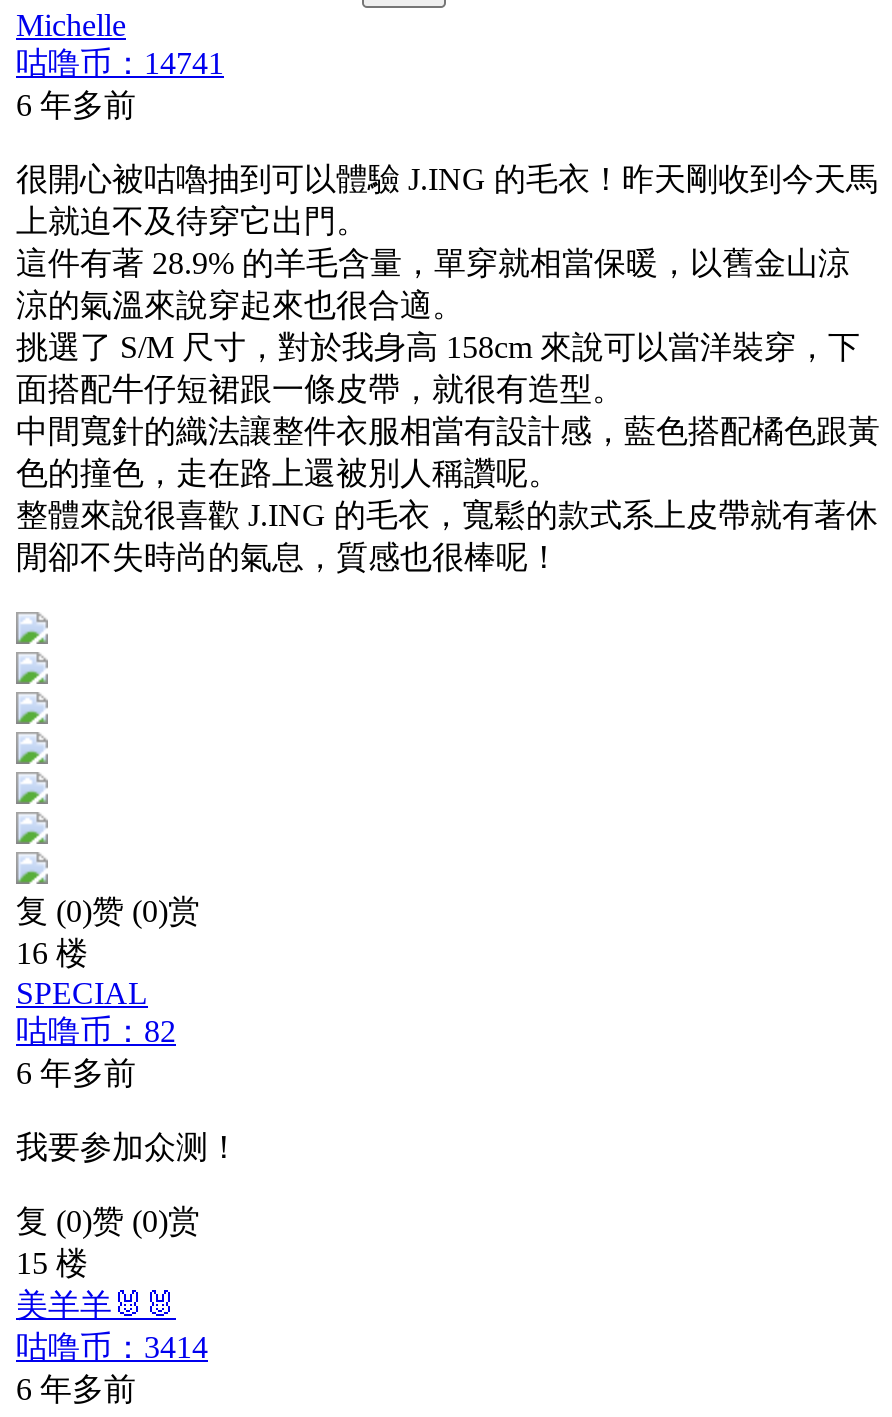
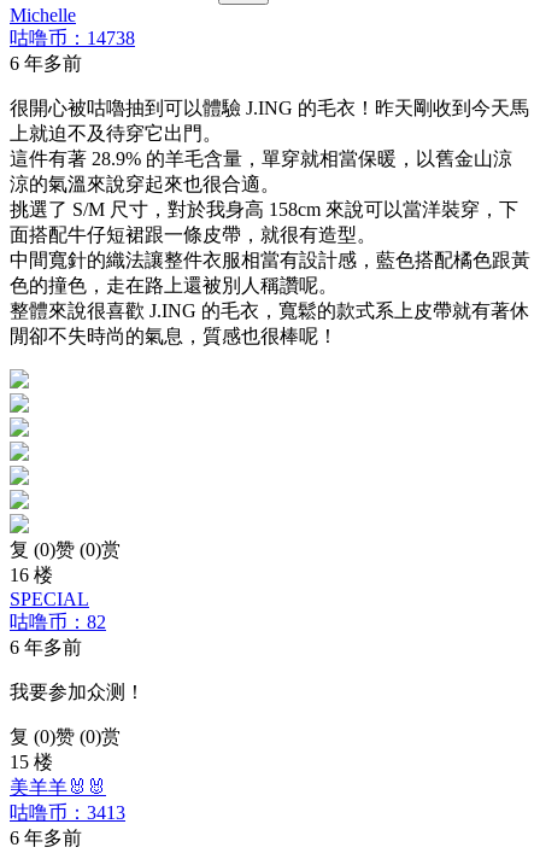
[16,46,224,80] 咕噜币：14741 -> [10,28,135,48] 咕噜币：14738
[16,1330,208,1364] 咕噜币：3414 -> [10,802,125,823] 咕噜币：3413

